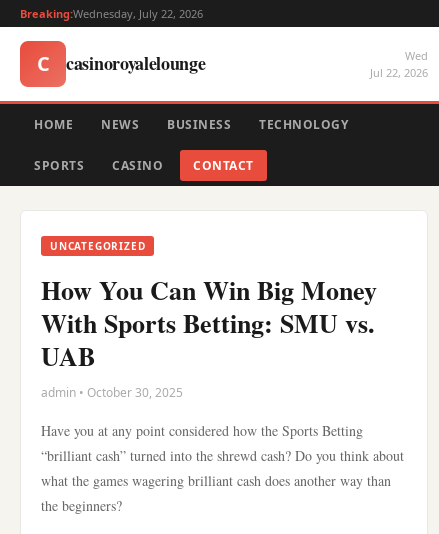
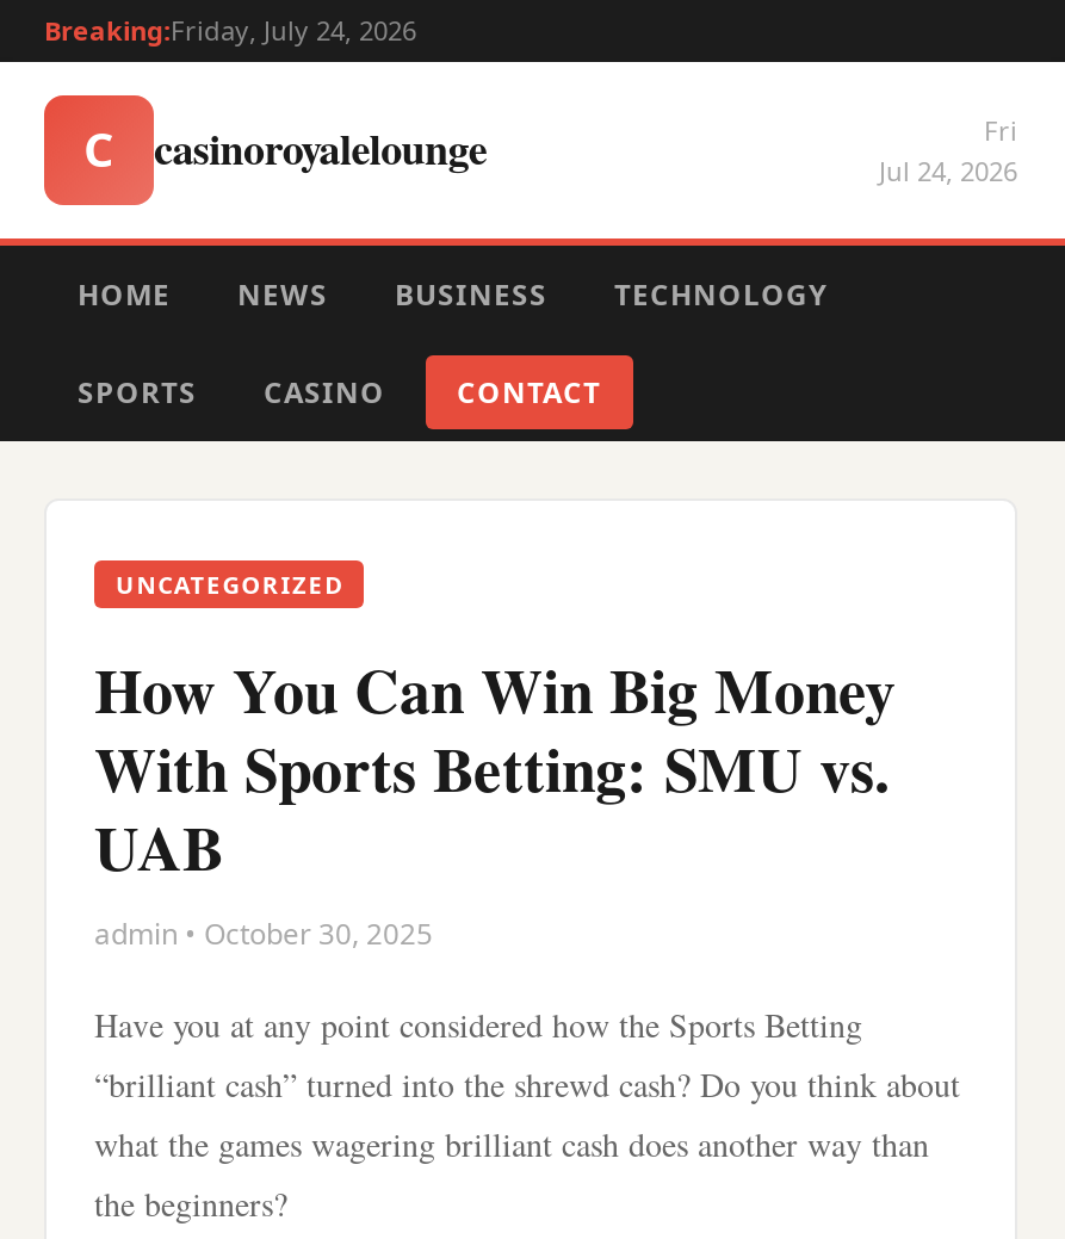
[20,6,203,21] Breaking:Wednesday, July 22, 2026 -> [44,12,416,48] Breaking:Friday, July 24, 2026
[370,48,428,80] Wed | Jul 22, 2026 -> [879,112,1017,188] Fri | Jul 24, 2026

